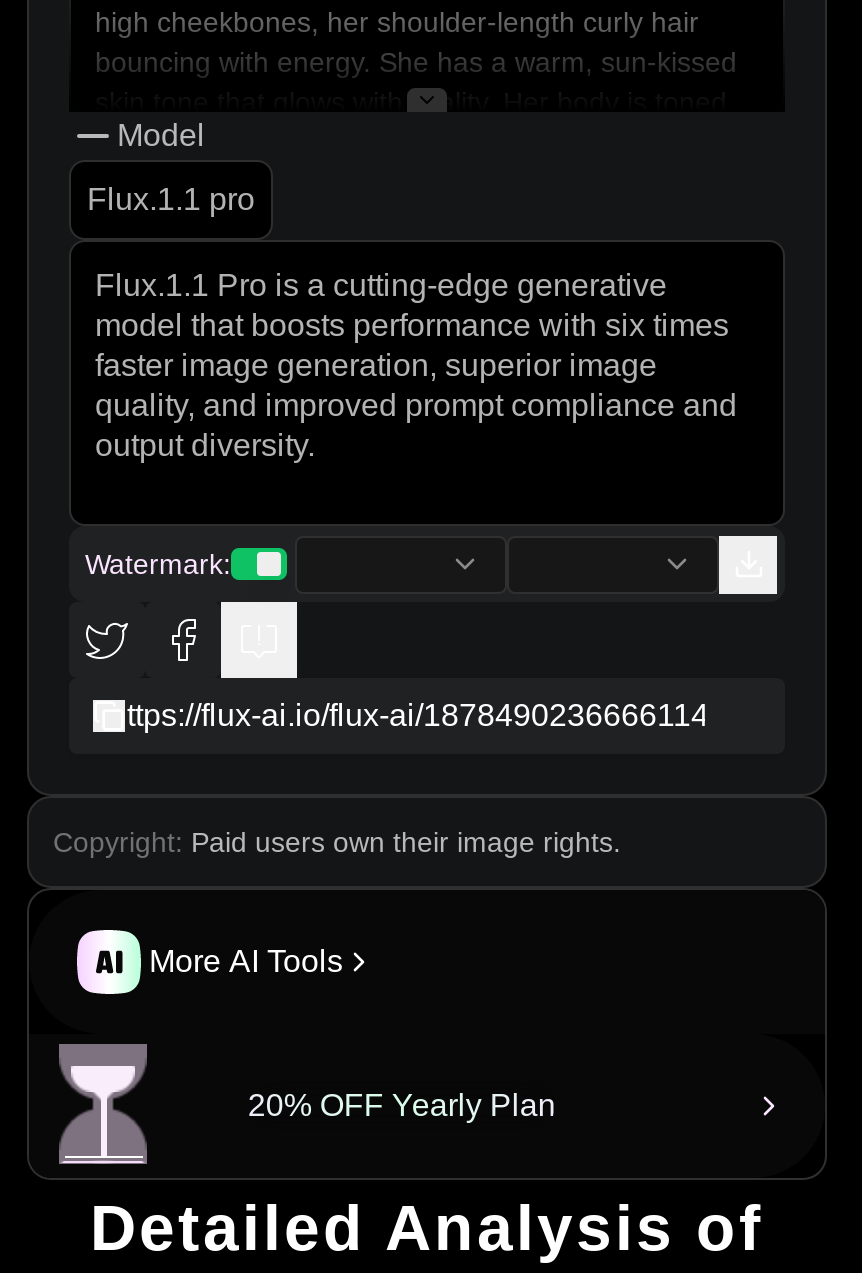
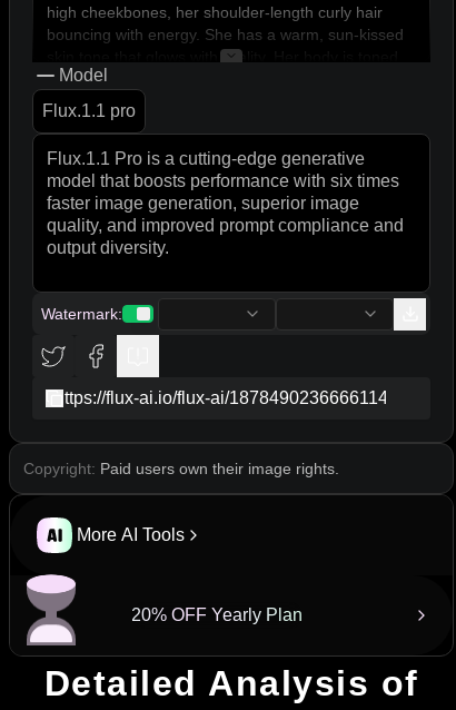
[59,1032,147,1166] [image] -> [27,573,76,648] [image]

